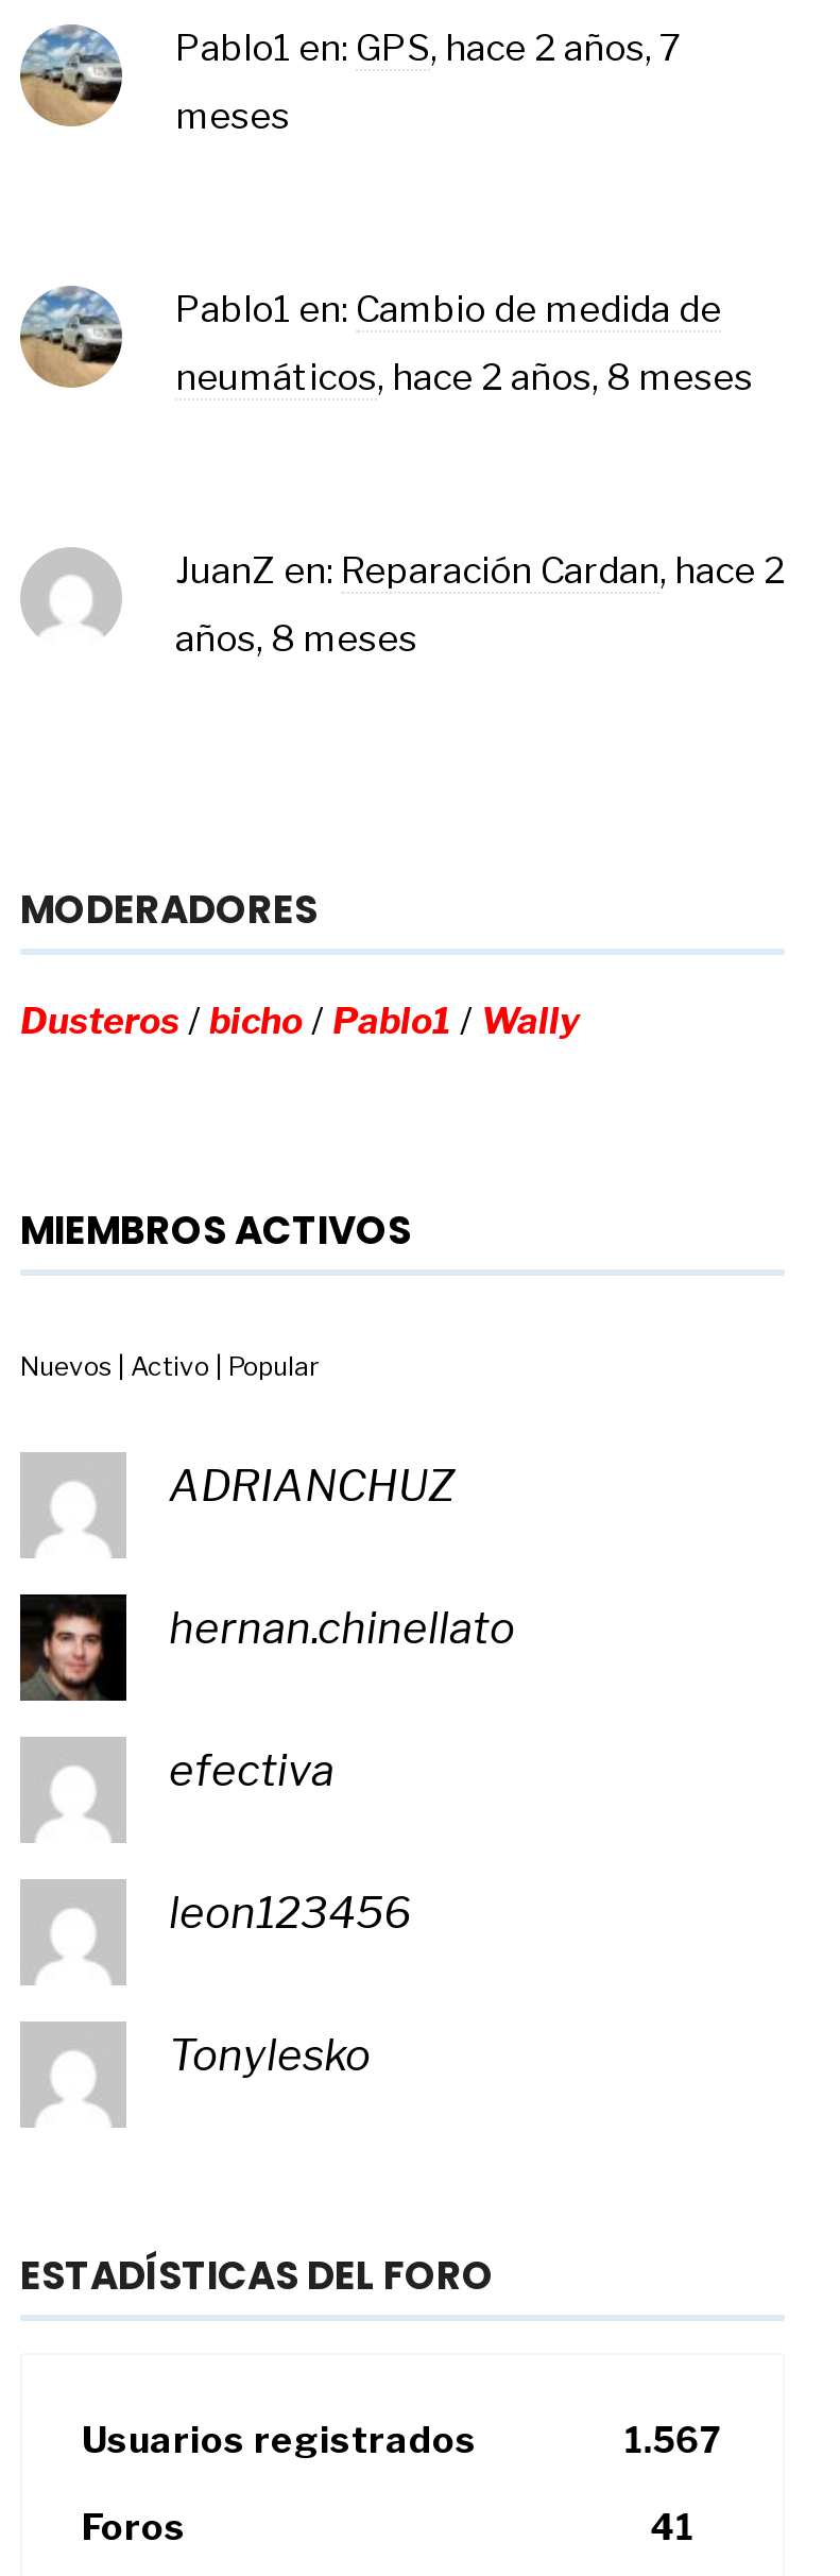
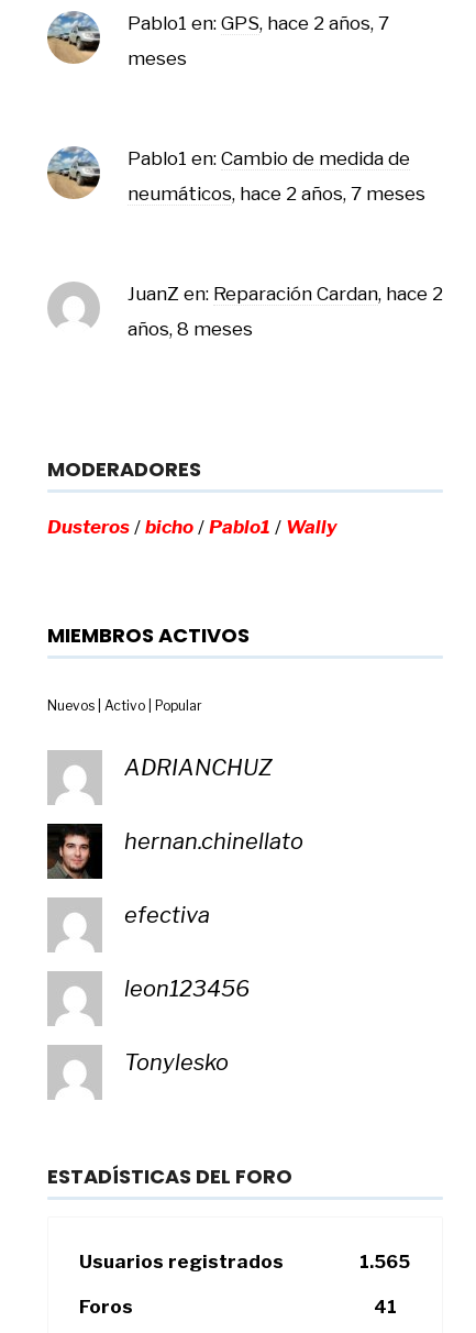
[175,356,753,399] neumáticos, hace 2 años, 8 meses -> [128,183,425,205] neumáticos, hace 2 años, 7 meses
[625,2419,720,2462] 1.567 -> [360,1251,410,1273] 1.565

